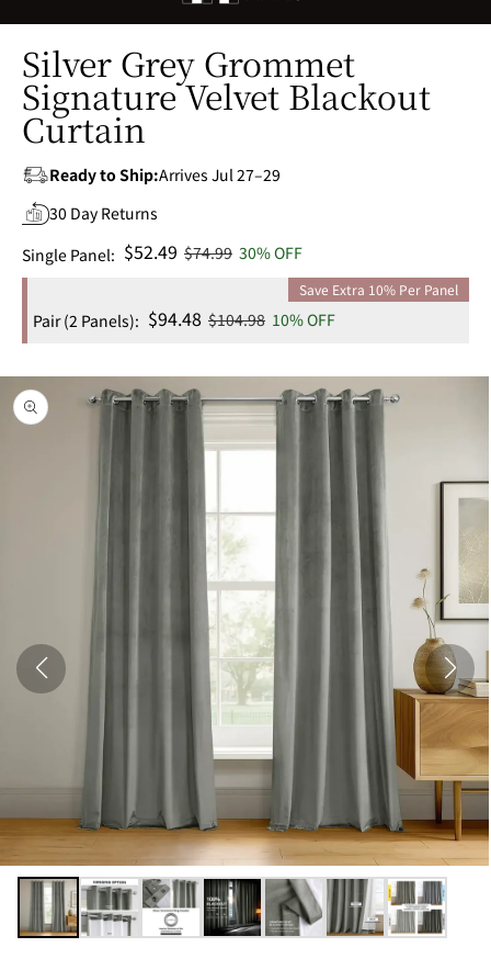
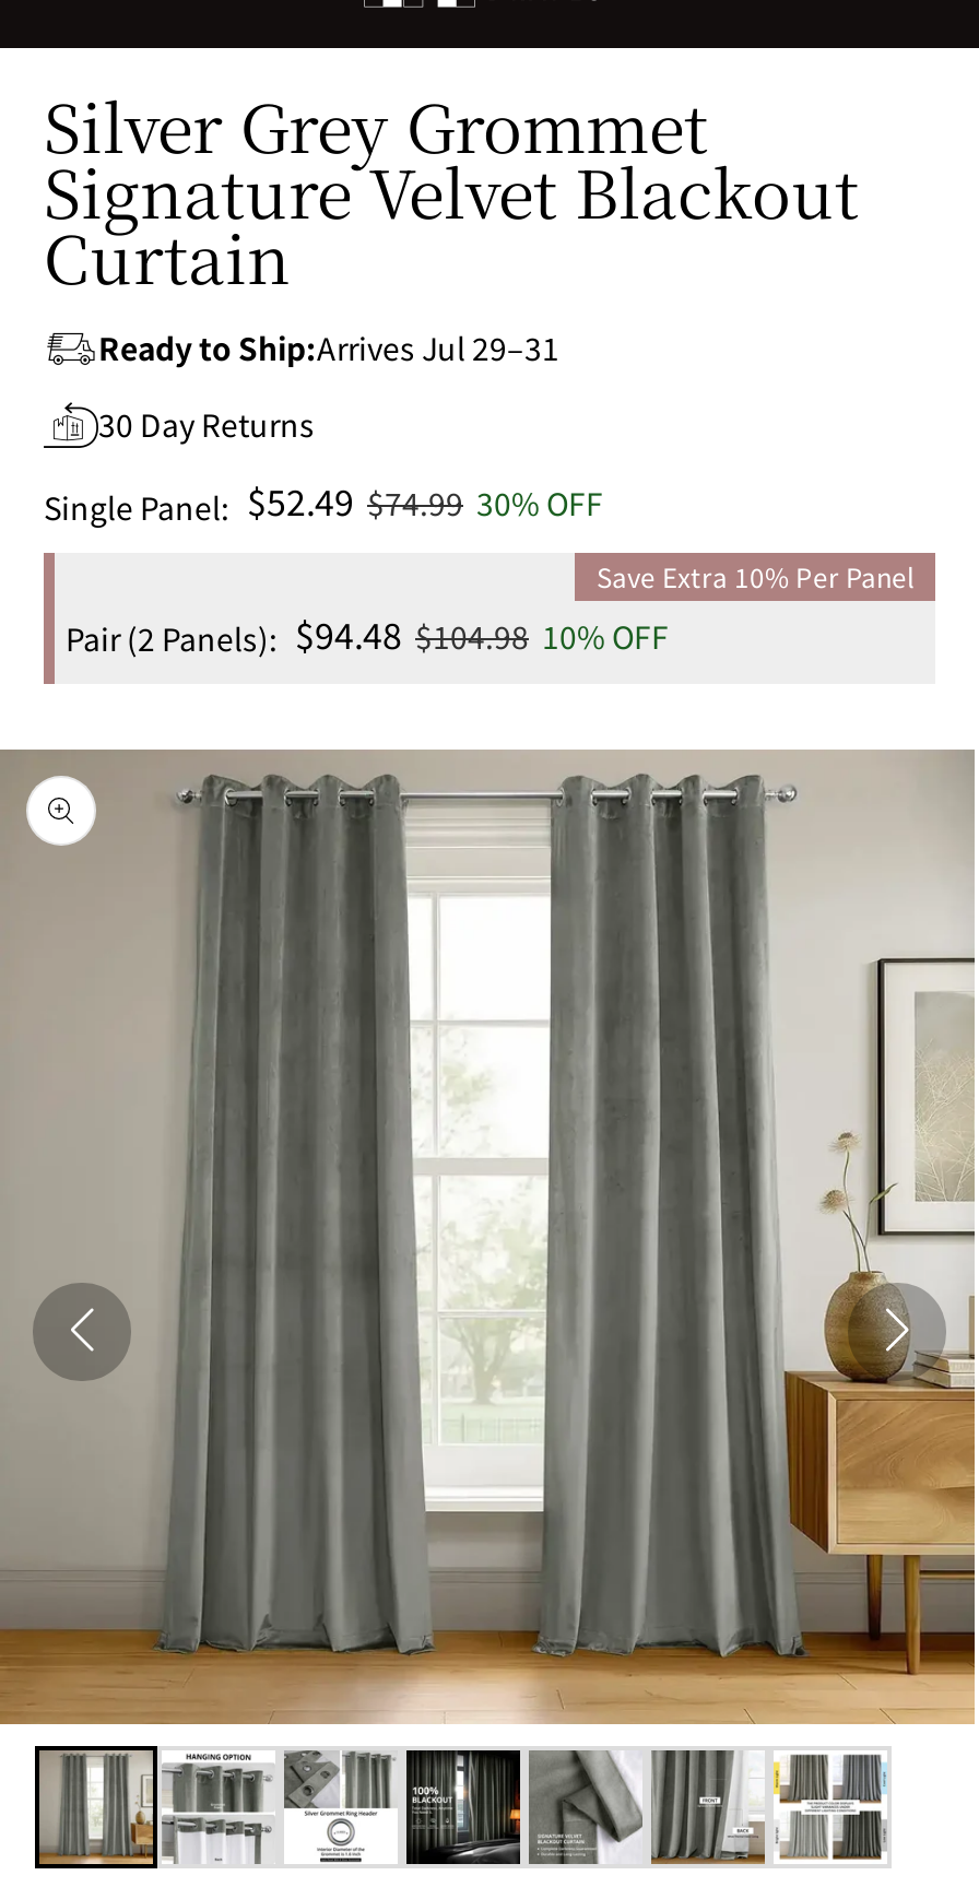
[49,163,281,185] Ready to Ship:Arrives Jul 27–29 -> [98,326,559,369] Ready to Ship:Arrives Jul 29–31

